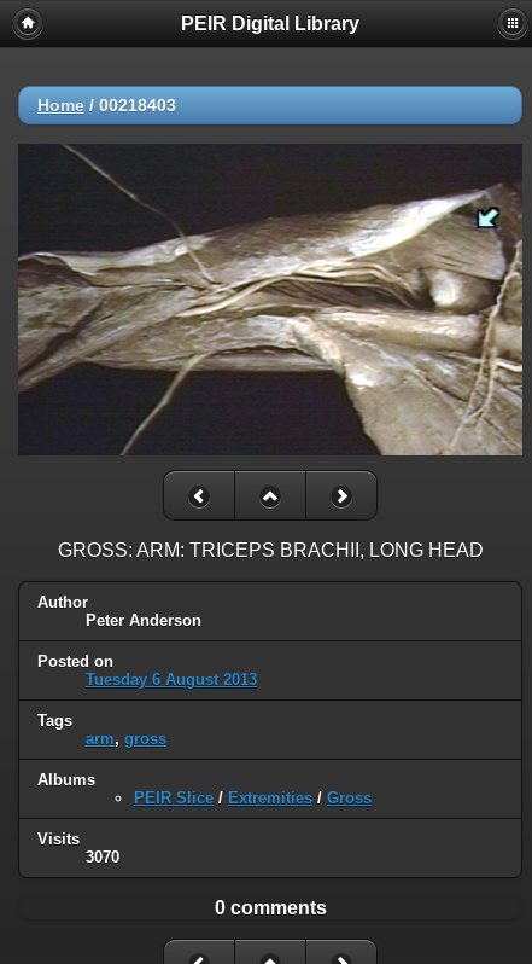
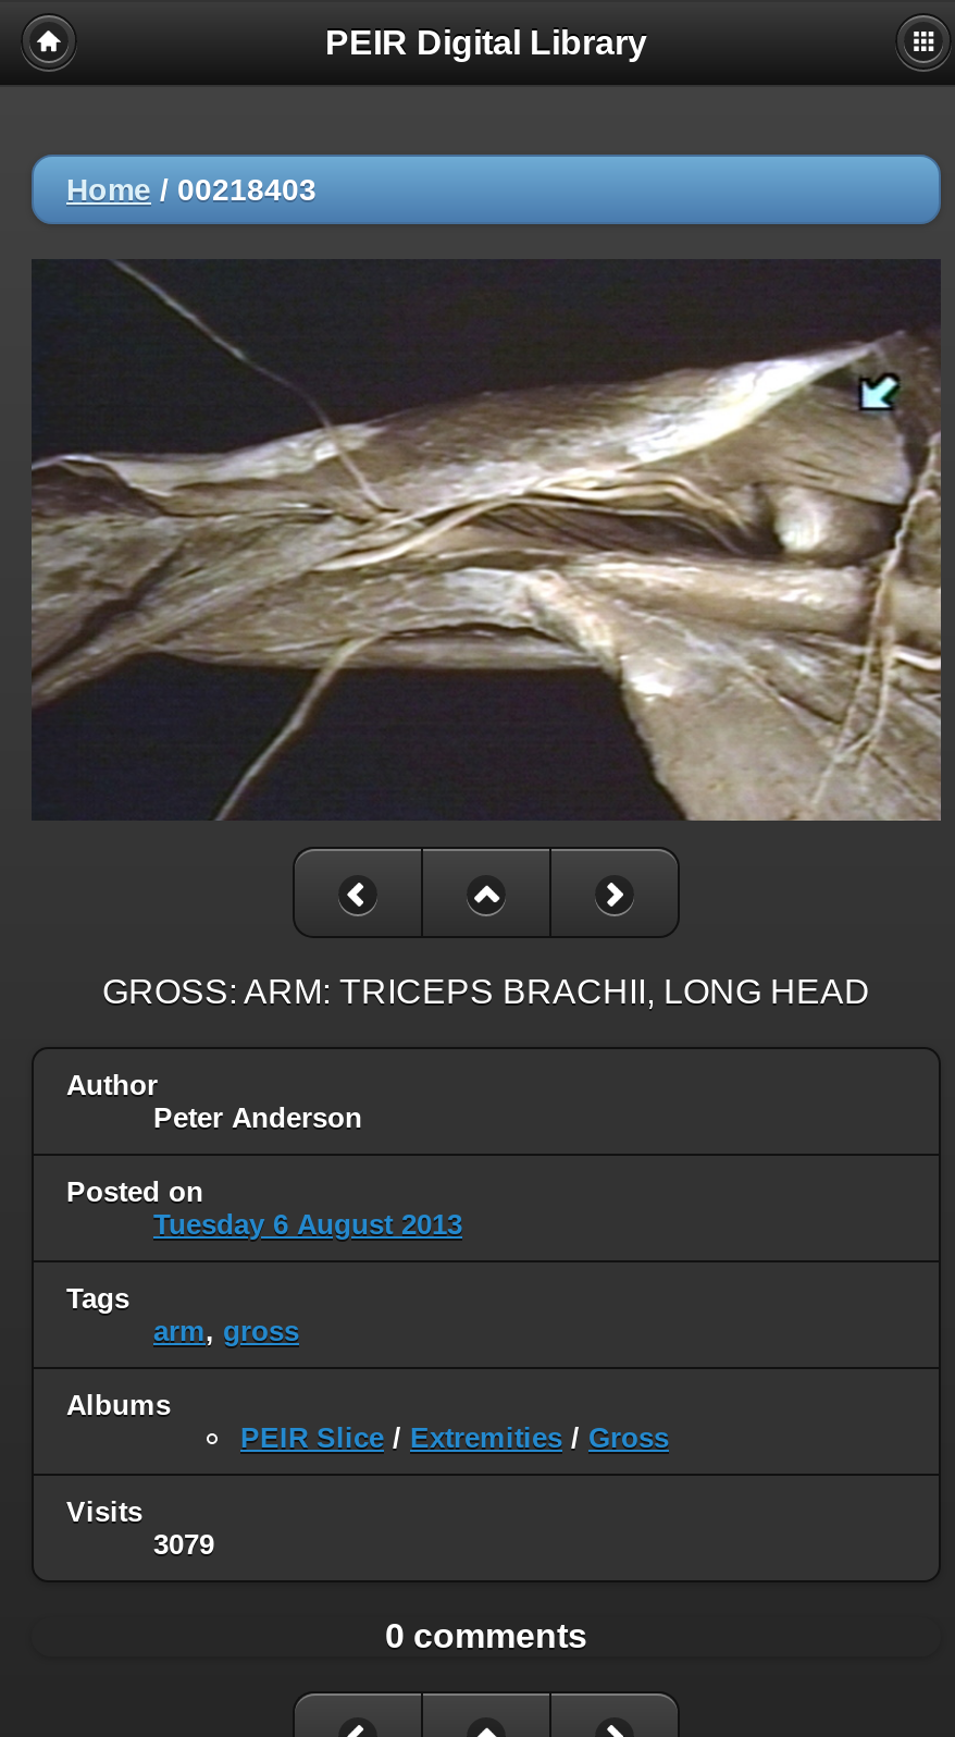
[86,848,119,866] 3070 -> [153,1528,214,1560] 3079

